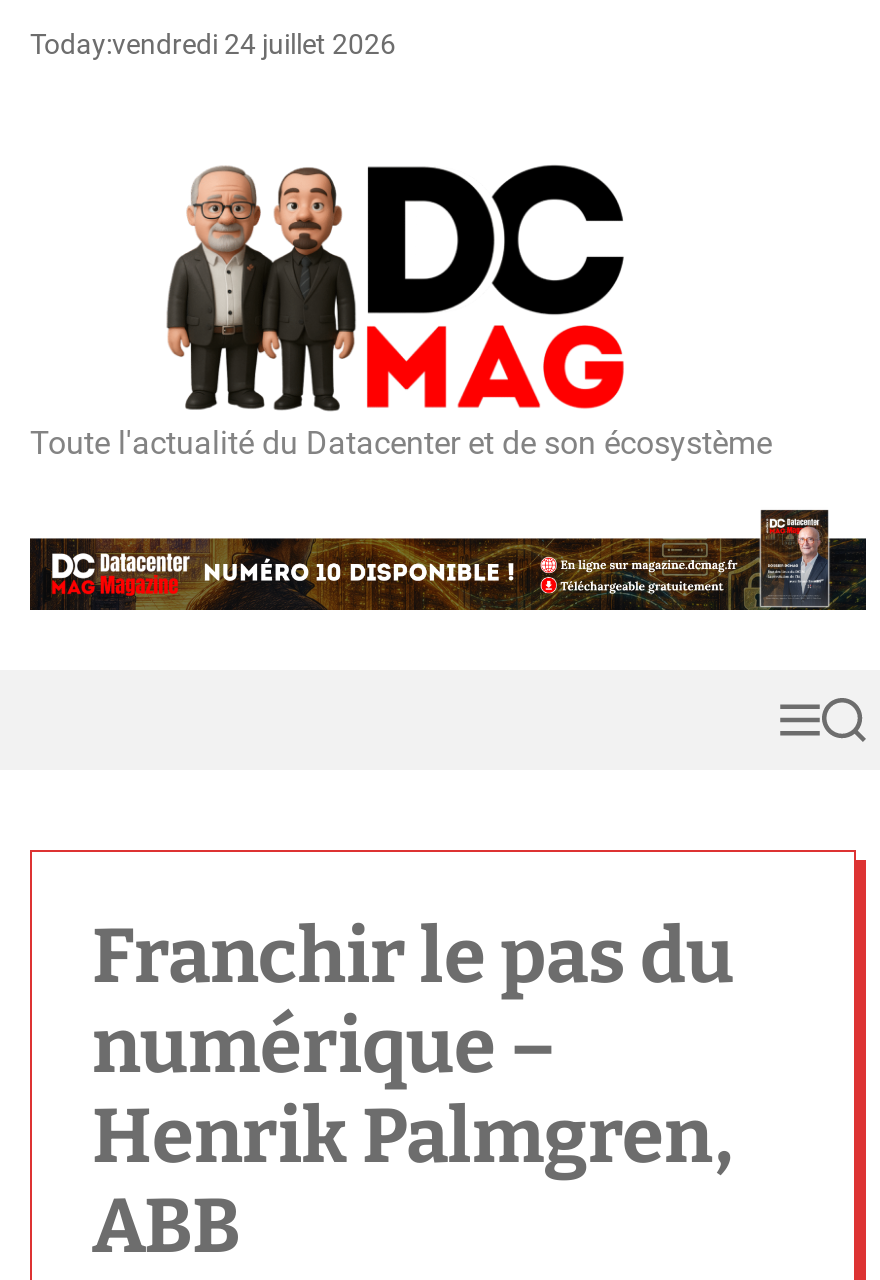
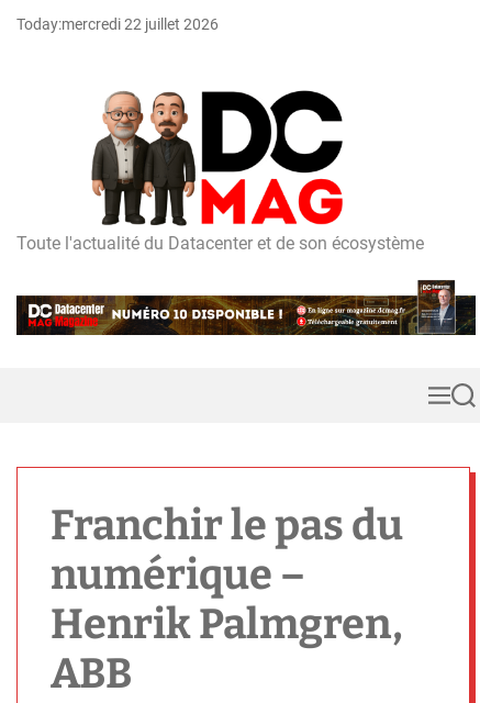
[30,28,396,60] Today:vendredi 24 juillet 2026 -> [16,15,219,33] Today:mercredi 22 juillet 2026

